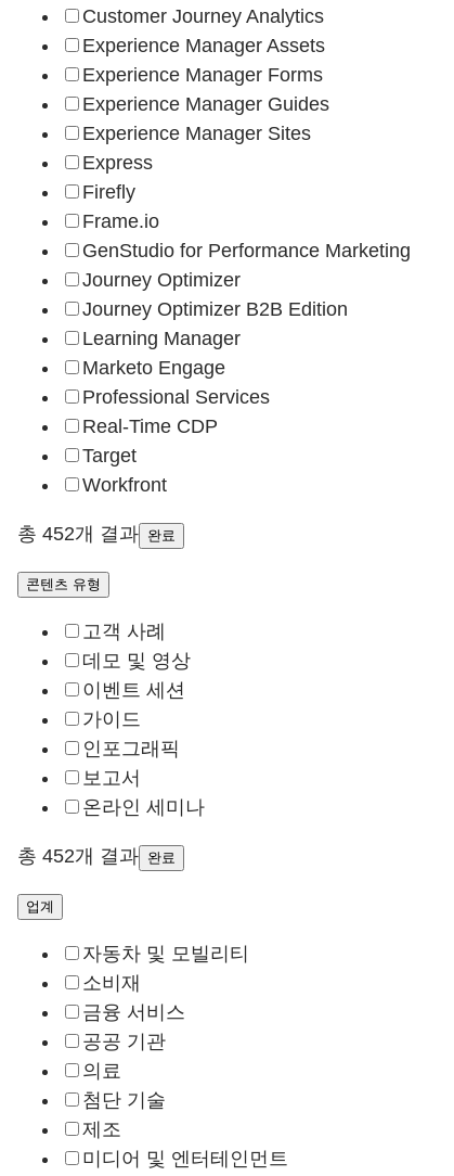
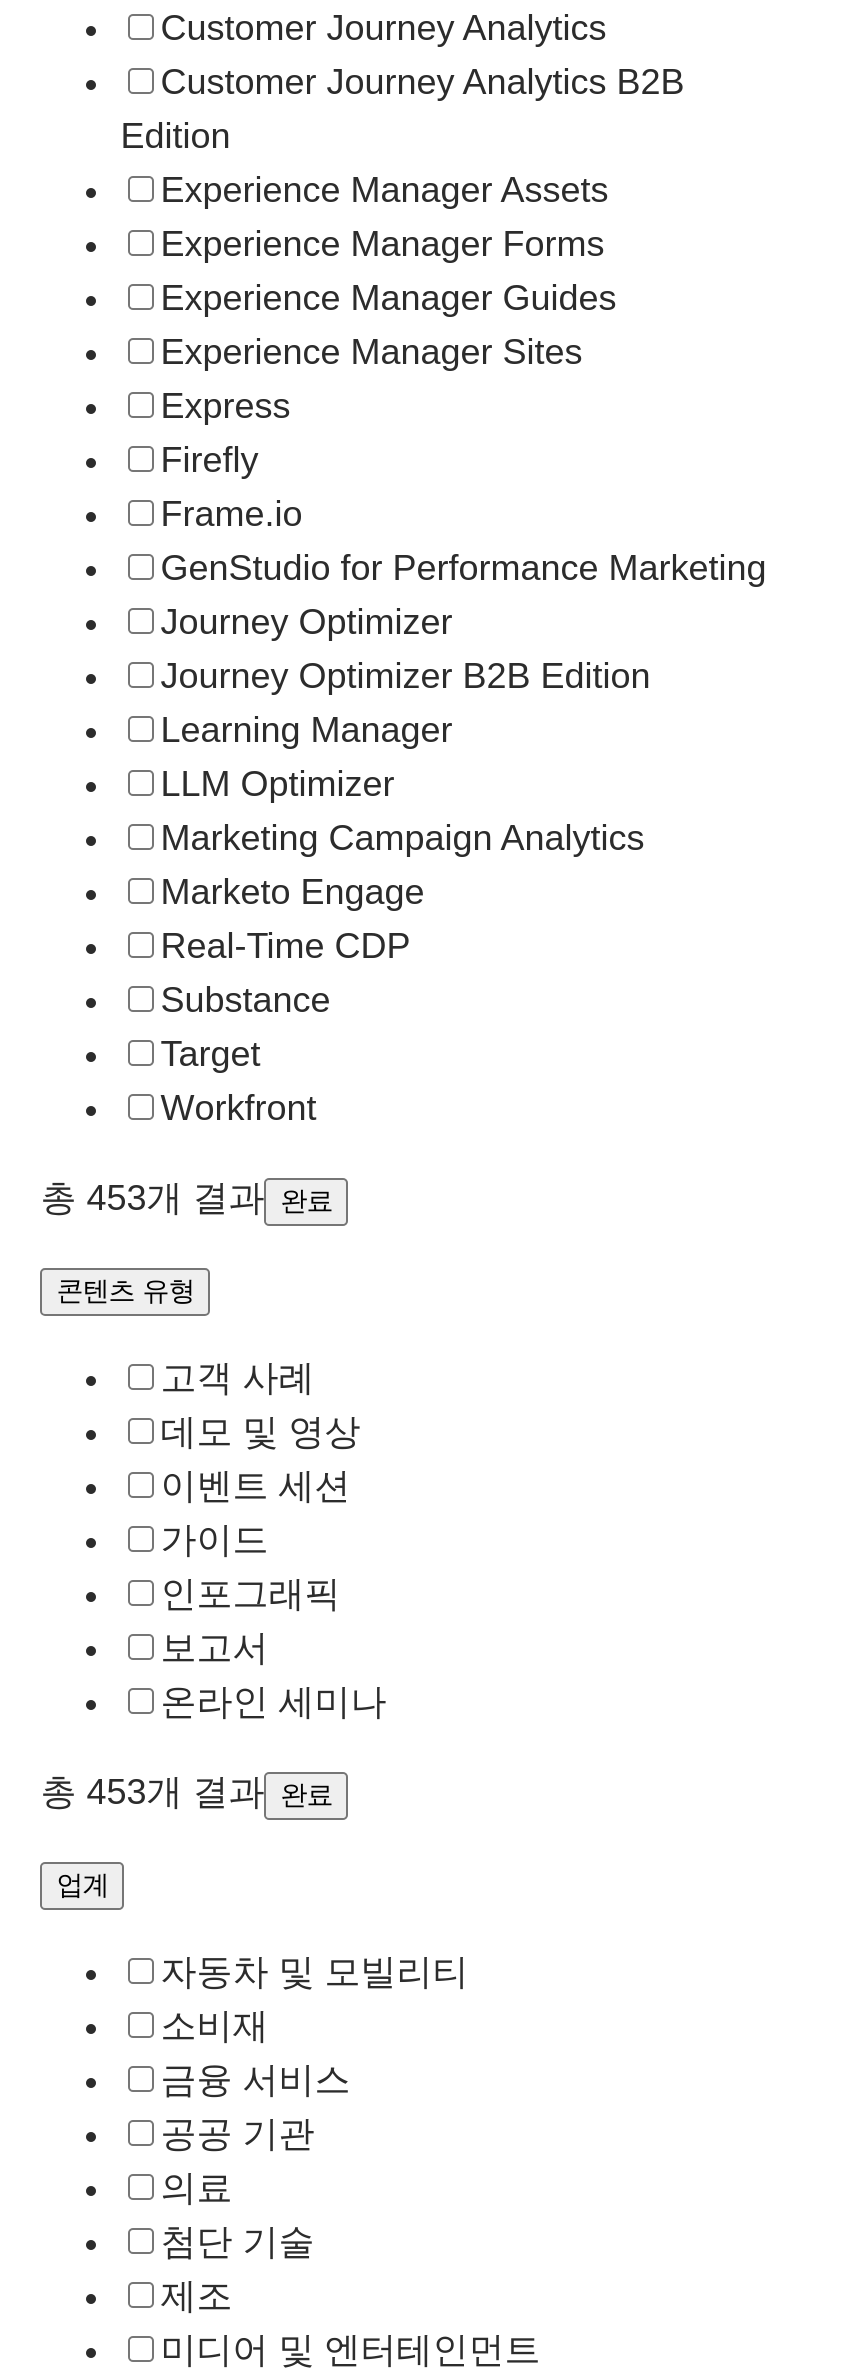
none -> [120,63,684,157] Customer Journey Analytics B2B | Edition
none -> [160,765,644,859] LLM Optimizer | Marketing Campaign Analytics
[83,387,270,408] Professional Services -> none
none -> [160,981,330,1021] Substance
[18,523,176,545] 총 452개 결과 완료 -> [40,1179,332,1219] 총 453개 결과 완료
[18,845,176,867] 총 452개 결과 완료 -> [40,1773,332,1813] 총 453개 결과 완료

